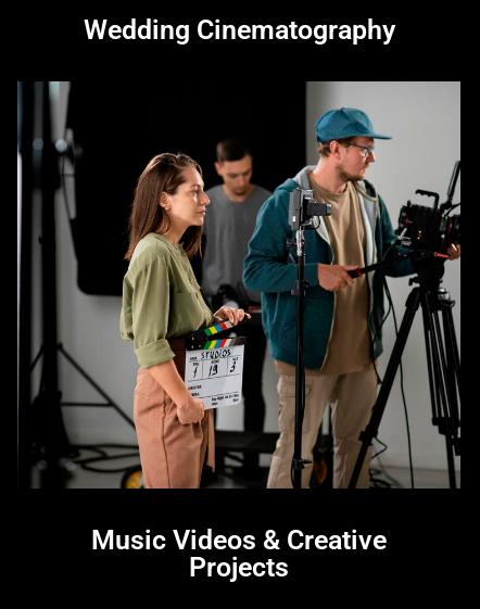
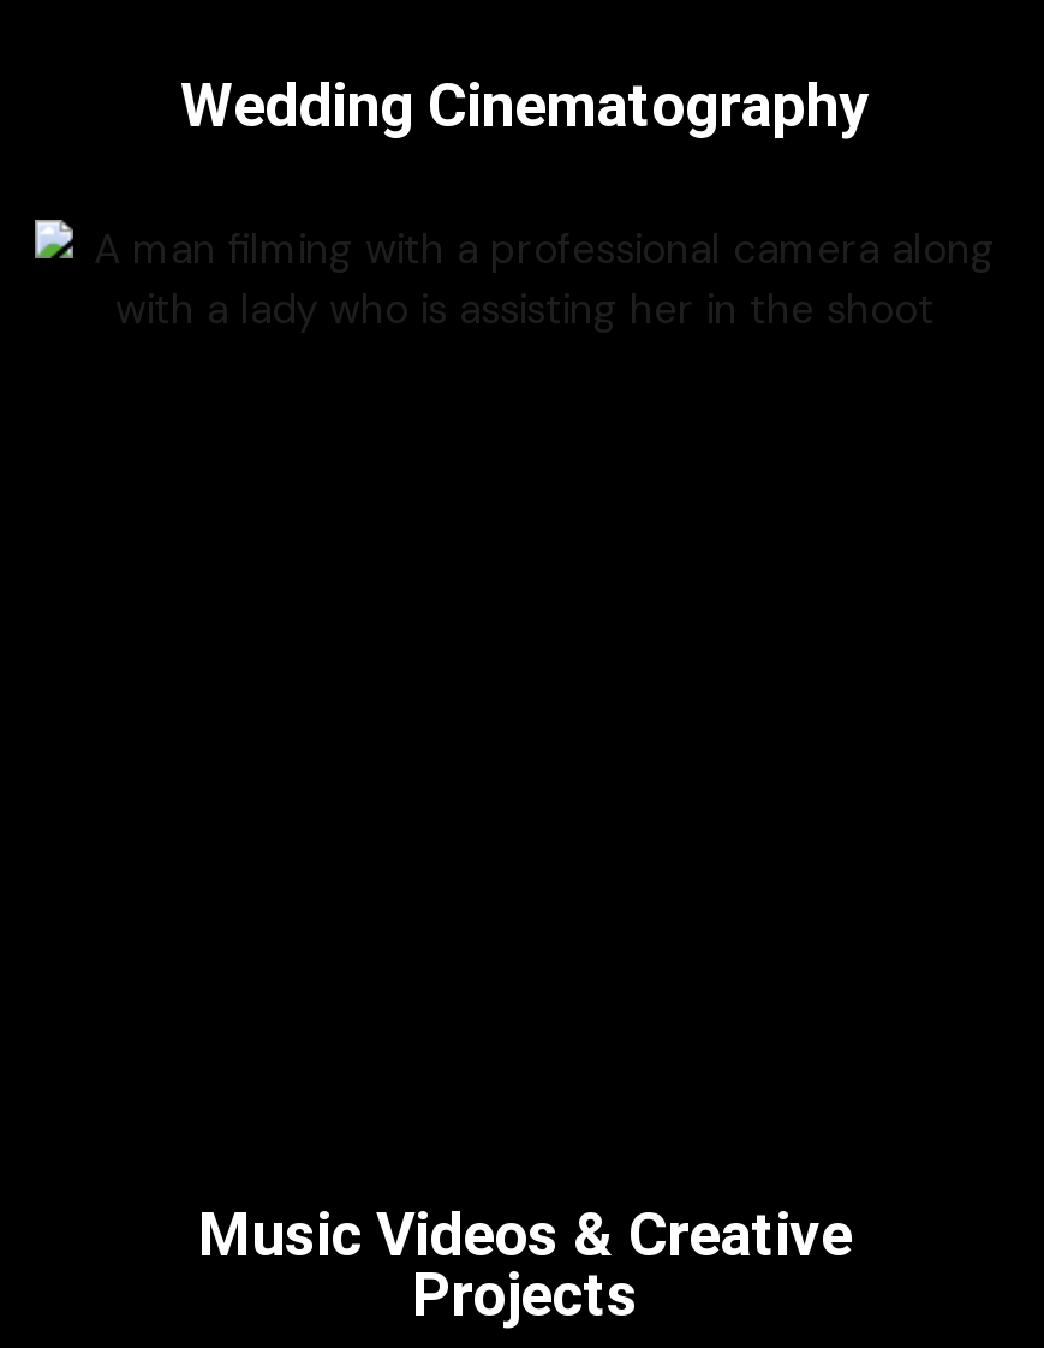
[16,80,462,490] [image] -> none

